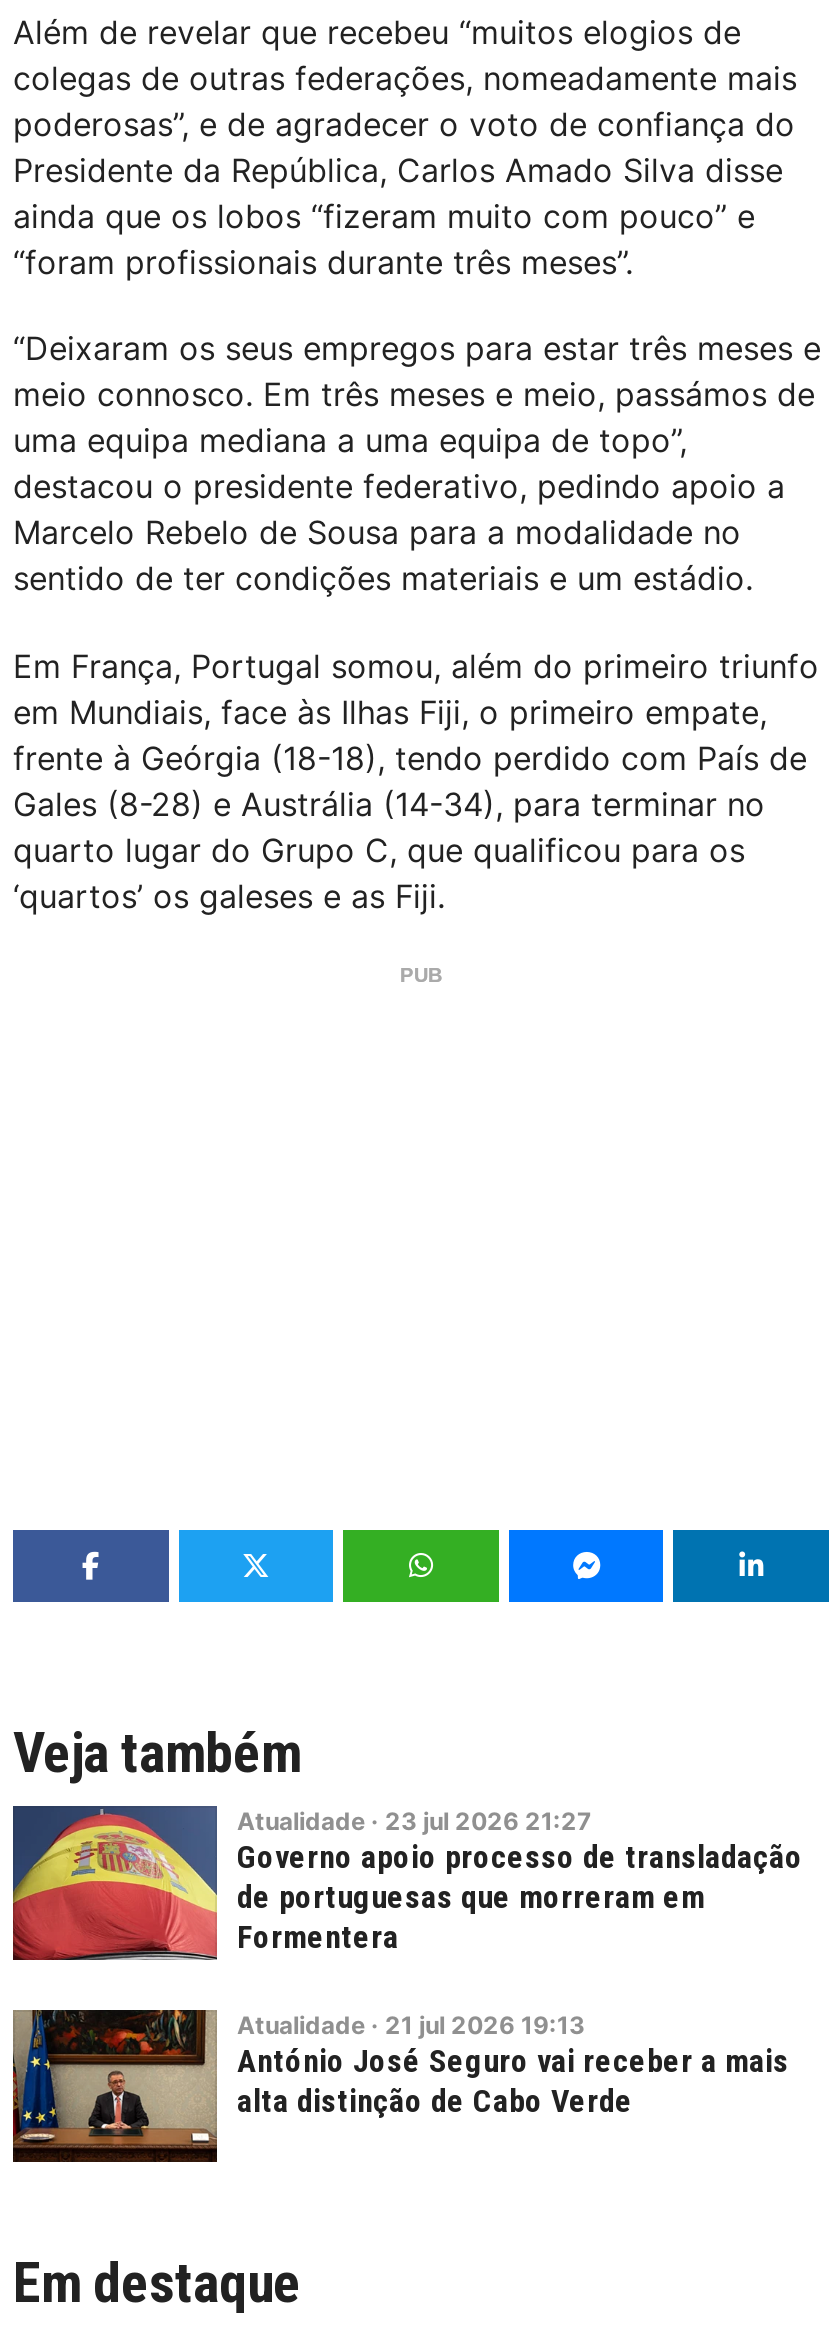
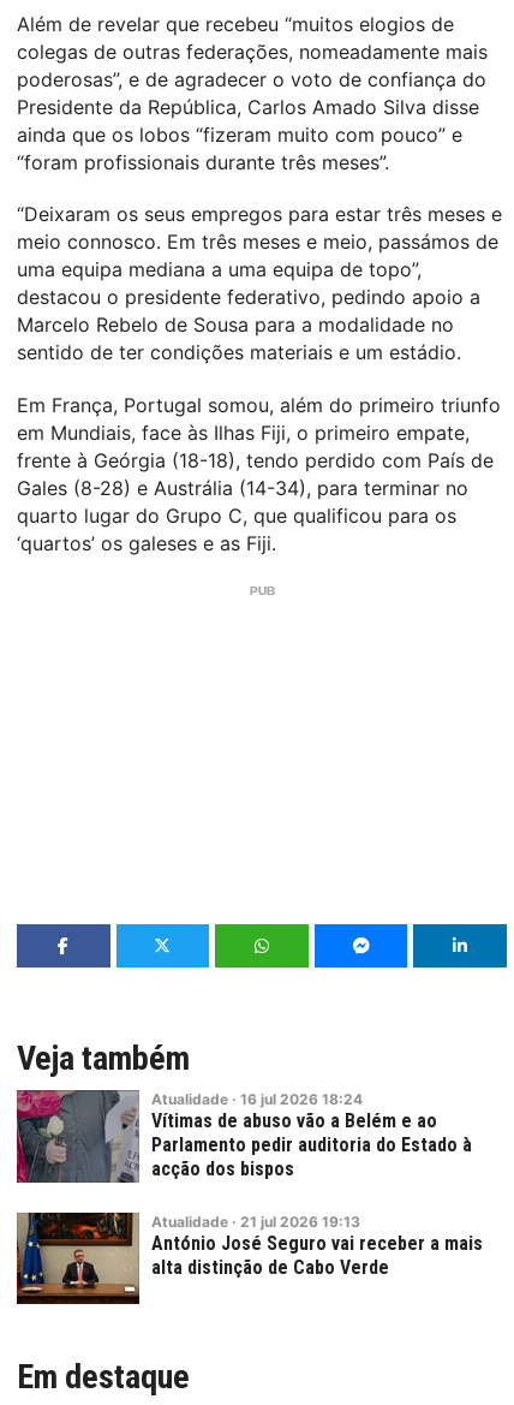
[11,1804,803,1960] [image] | Atualidade · 23 jul 2026 21:27 | Governo apoio processo de transladação | de portuguesas que morreram em | Formentera -> [16,1089,472,1183] [image] | Atualidade · 16 jul 2026 18:24 | Vítimas de abuso vão a Belém e ao | Parlamento pedir auditoria do Estado à | acção dos bispos

